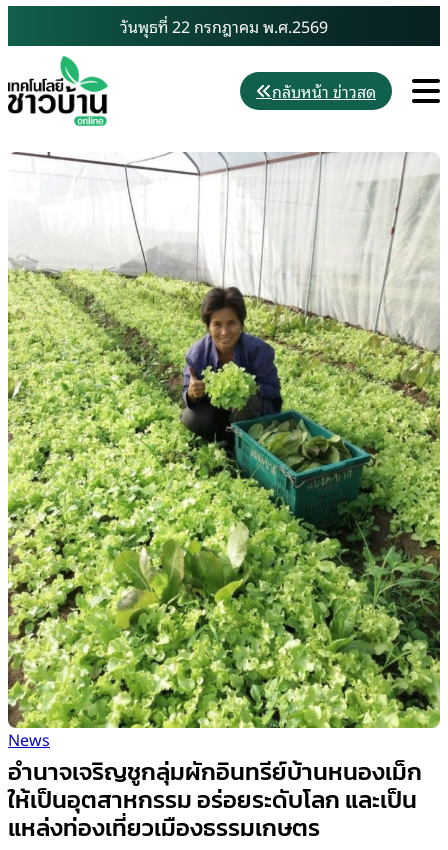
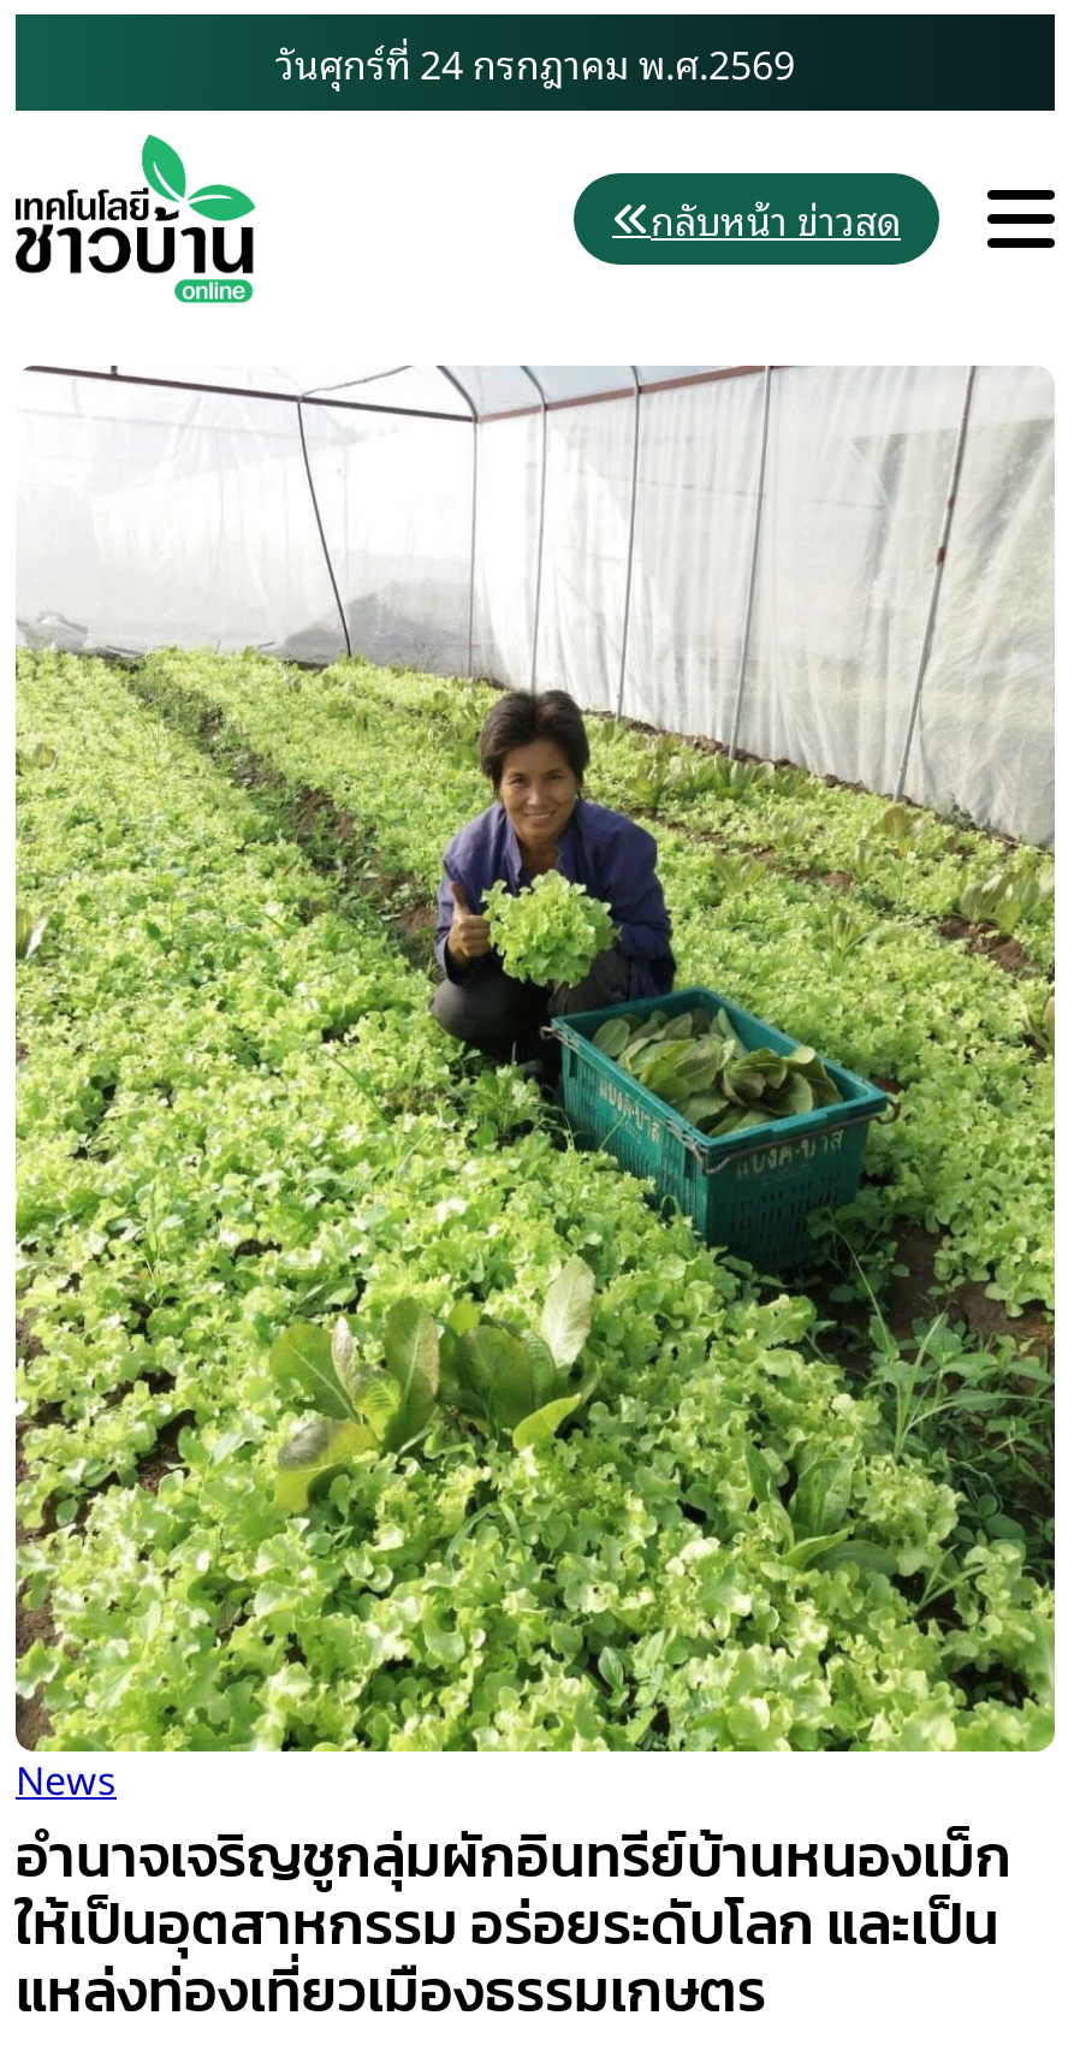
[120,13,328,39] วันพุธที่ 22 กรกฎาคม พ.ศ.2569 -> [275,31,795,94] วันศุกร์ที่ 24 กรกฎาคม พ.ศ.2569

